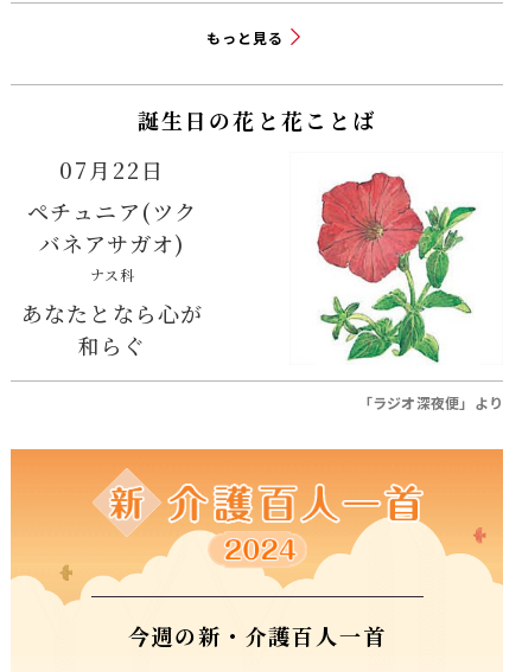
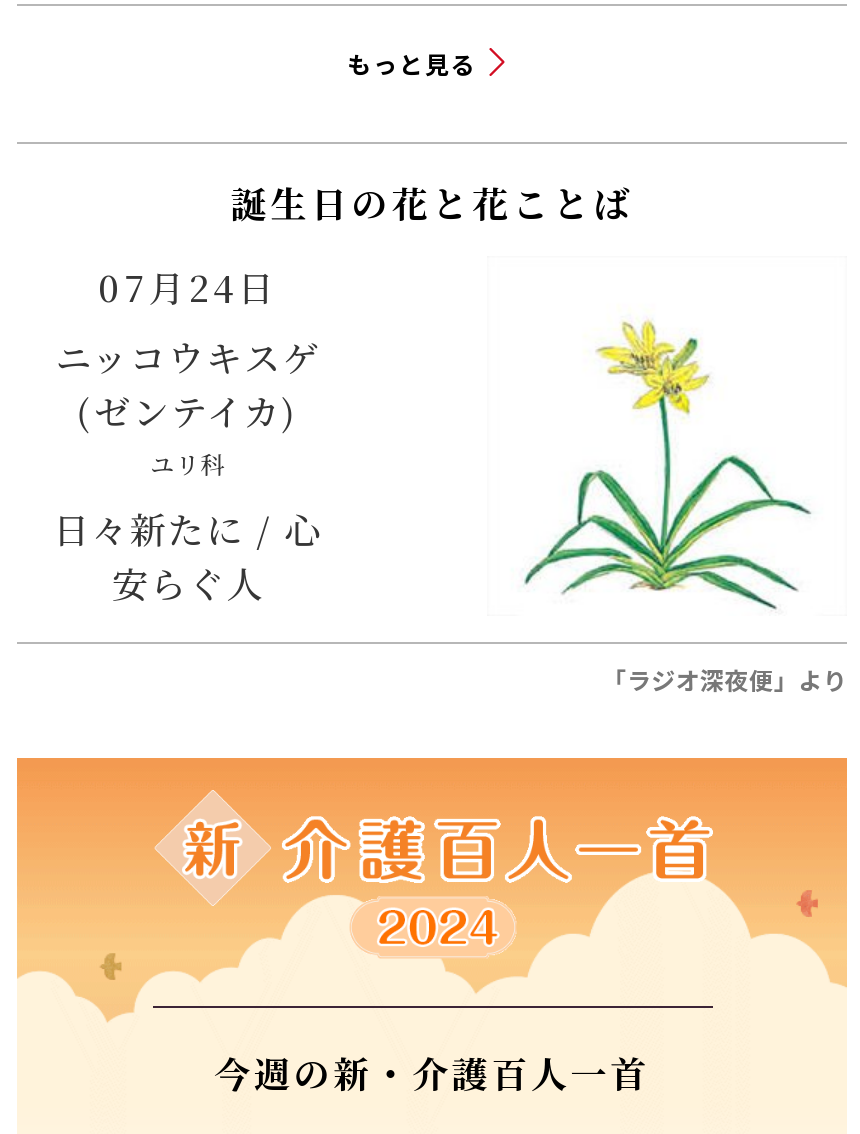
[22,154,203,361] 07月22日 | ペチュニア(ツク | バネアサガオ) | ナス科 | あなたとなら心が | 和らぐ -> [53,260,323,608] 07月24日 | ニッコウキスゲ | (ゼンテイカ) | ユリ科 | 日々新たに / 心 | 安らぐ人
[312,171,480,364] [image] -> [523,290,813,612] [image]

